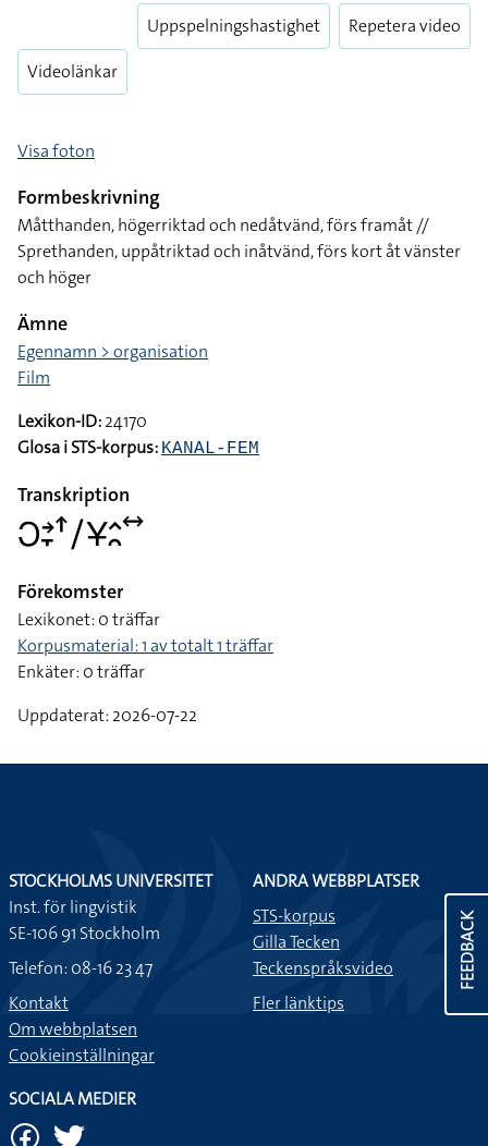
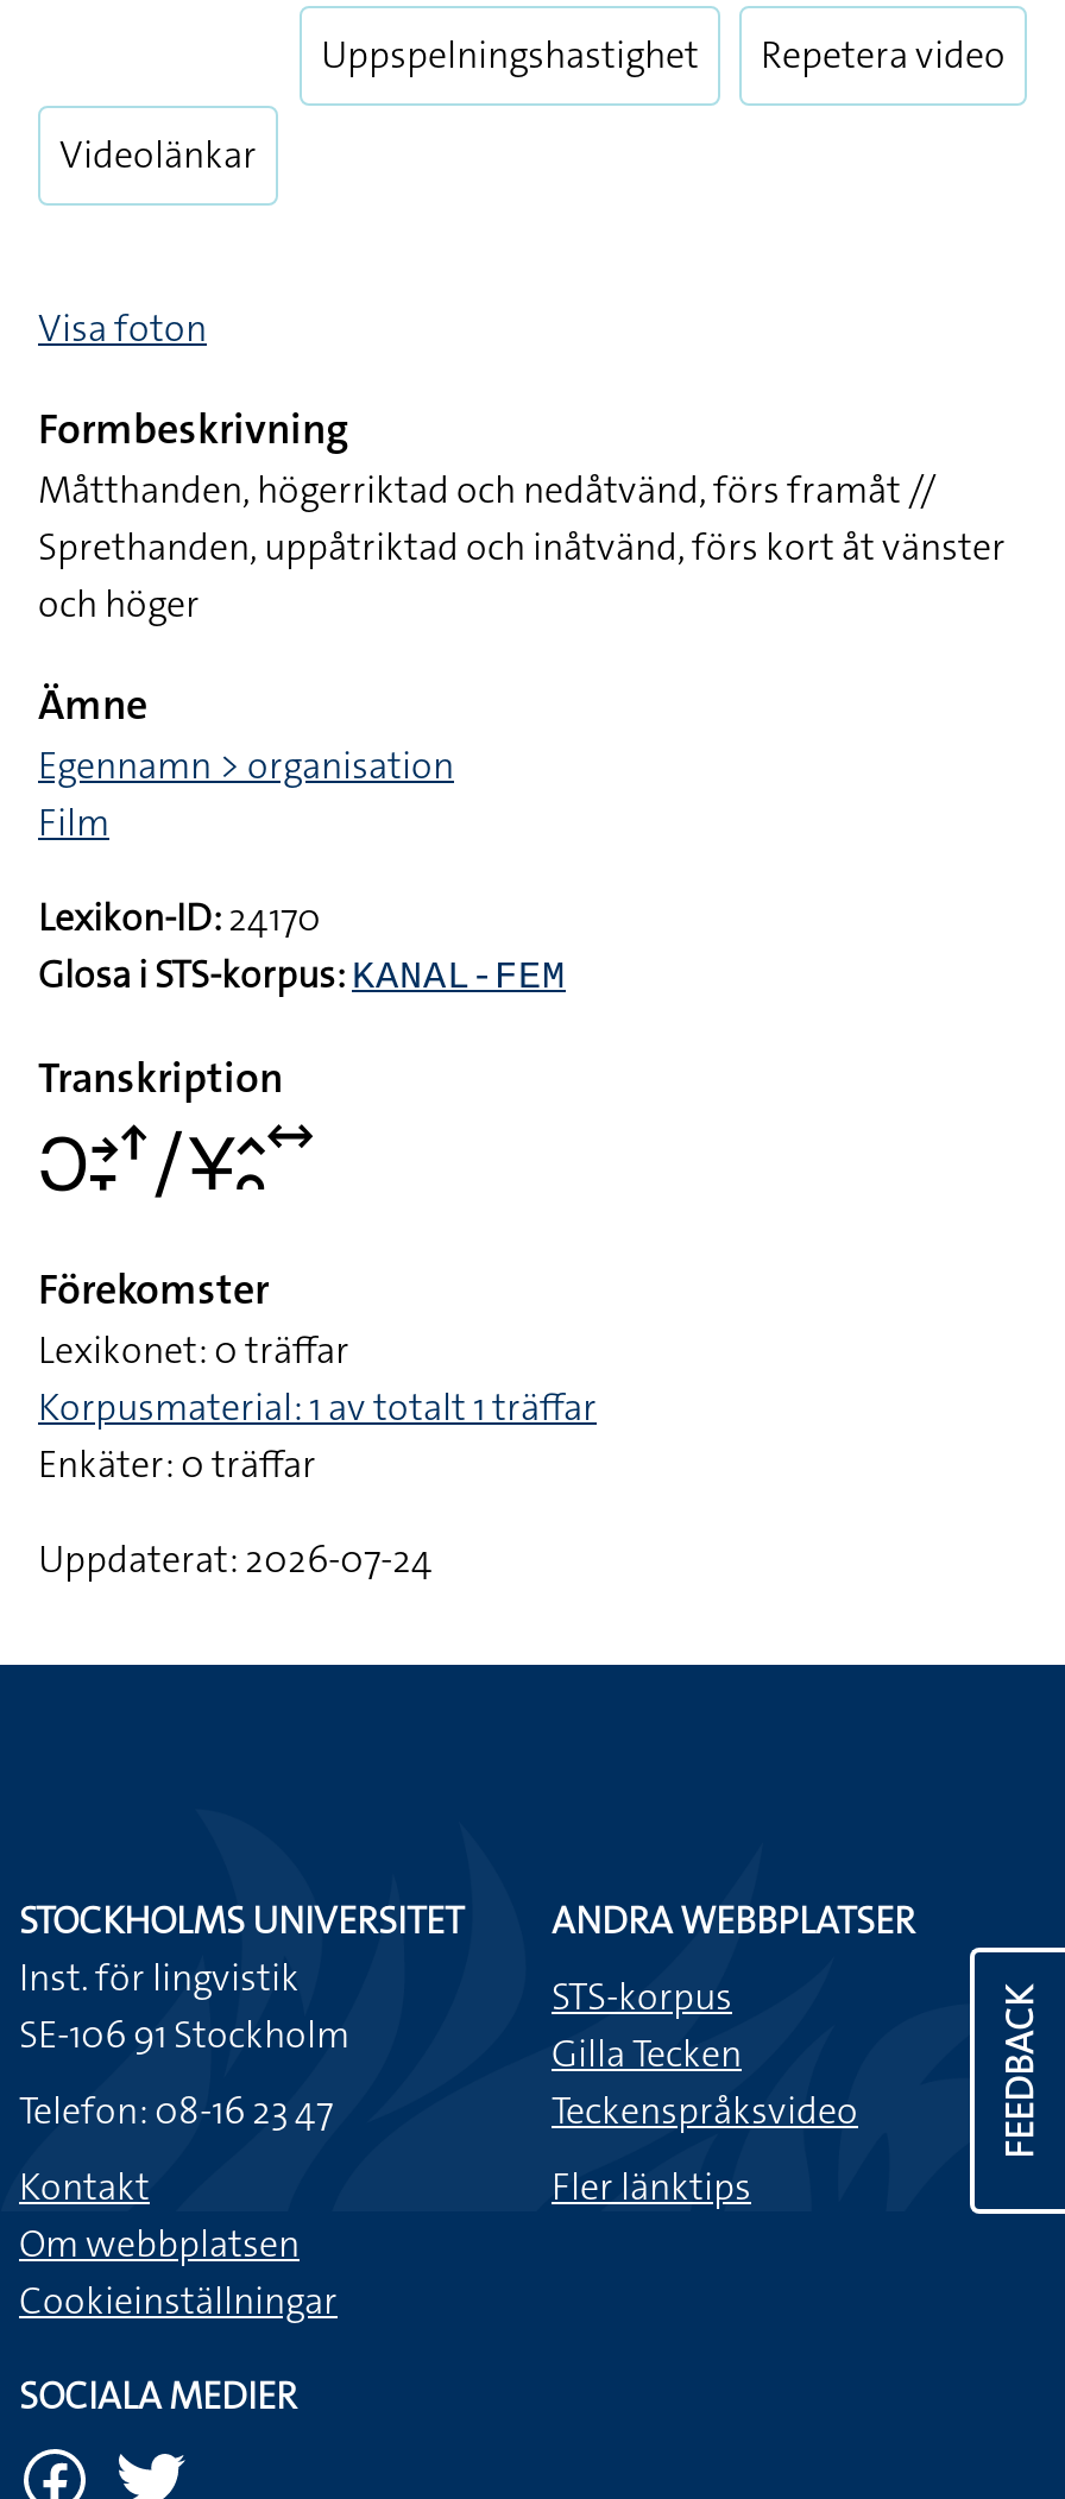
[17,704,197,727] Uppdaterat: 2026-07-22 -> [38,1534,433,1584] Uppdaterat: 2026-07-24

